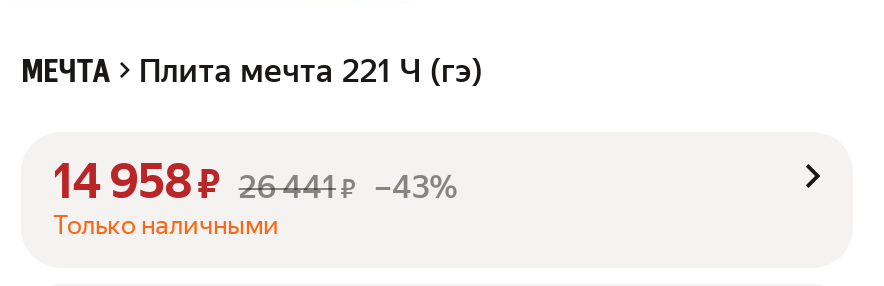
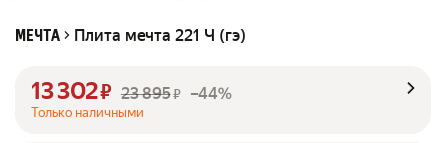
[53,154,458,210] 14 958 ₽ 26 441 ₽ –43% -> [31,77,232,105] 13 302 ₽ 23 895 ₽ –44%

